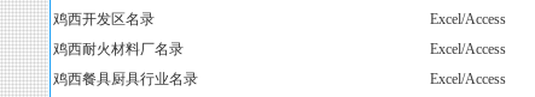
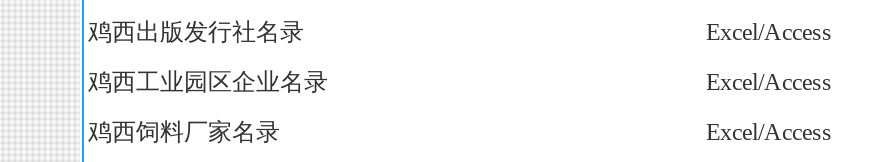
[53,11,155,28] 鸡西开发区名录 -> [88,18,304,46] 鸡西出版发行社名录
[53,41,184,57] 鸡西耐火材料厂名录 -> [88,68,328,96] 鸡西工业园区企业名录
[53,71,198,87] 鸡西餐具厨具行业名录 -> [88,118,280,146] 鸡西饲料厂家名录

